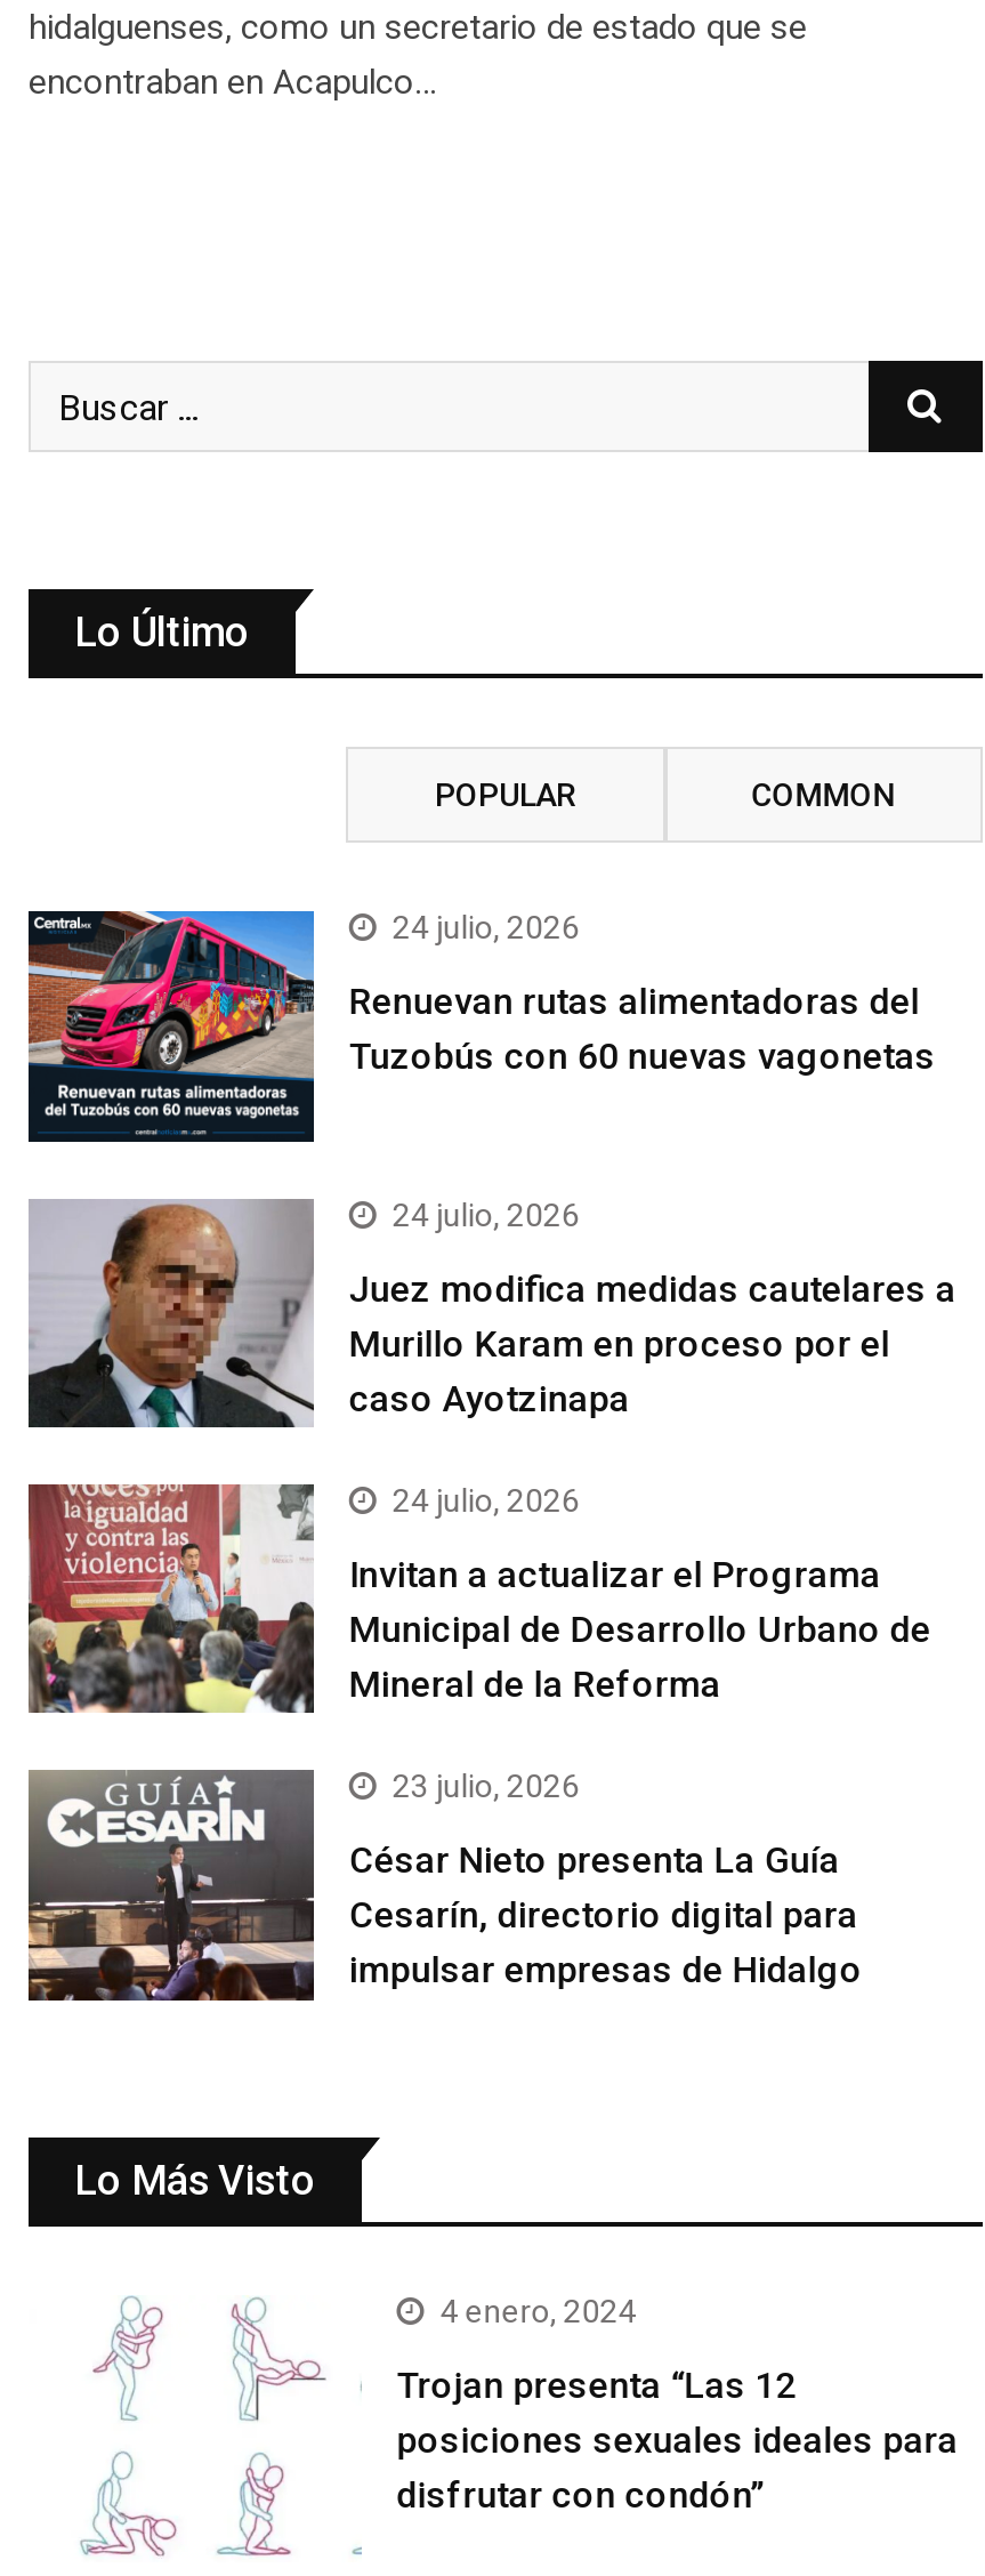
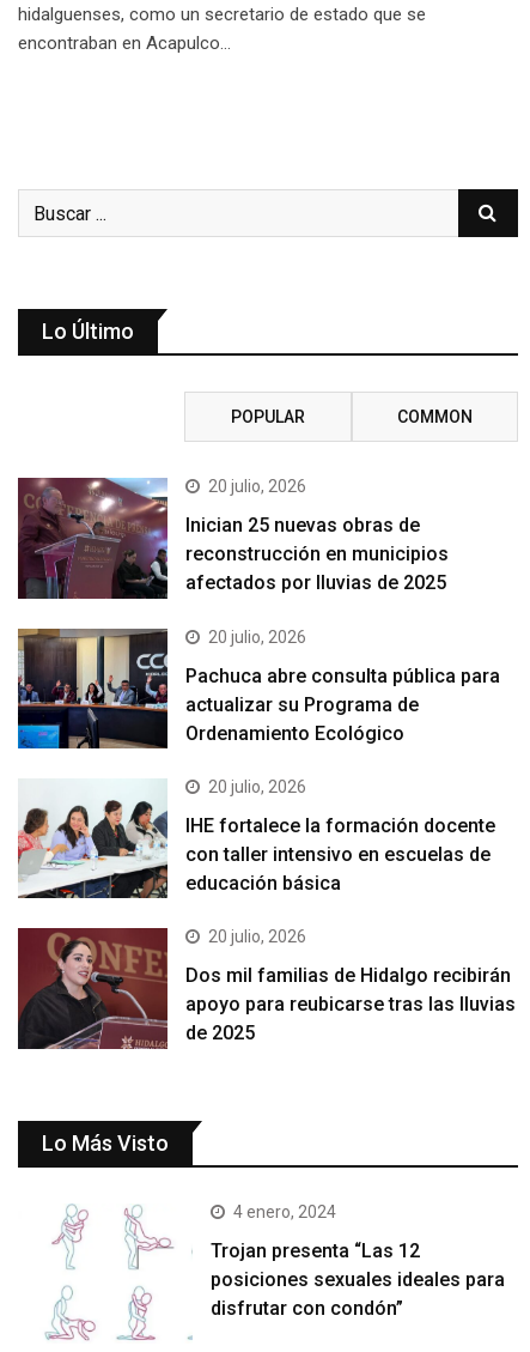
[29,909,936,1144] [image] | Renuevan rutas alimentadoras del | Tuzobús con 60 nuevas vagonetas -> [18,477,449,600] [image] | Inician 25 nuevas obras de | reconstrucción en municipios | afectados por lluvias de 2025
[392,910,580,946] 24 julio, 2026 -> [209,477,307,496] 20 julio, 2026
[26,1199,956,1430] [image] | Juez modifica medidas cautelares a | Murillo Karam en proceso por el | caso Ayotzinapa -> [17,629,501,750] [image] | Pachuca abre consulta pública para | actualizar su Programa de | Ordenamiento Ecológico
[392,1196,580,1232] 24 julio, 2026 -> [209,627,307,646] 20 julio, 2026
[26,1482,931,1715] [image] | Invitan a actualizar el Programa | Municipal de Desarrollo Urbano de | Mineral de la Reforma -> [17,778,496,899] [image] | IHE fortalece la formación docente | con taller intensivo en escuelas de | educación básica
[392,1482,580,1518] 24 julio, 2026 -> [209,777,307,796] 20 julio, 2026
[26,1770,863,2003] [image] | César Nieto presenta La Guía | Cesarín, directorio digital para | impulsar empresas de Hidalgo -> [17,927,516,1050] [image] | Dos mil familias de Hidalgo recibirán | apoyo para reubicarse tras las lluvias | de 2025
[392,1768,580,1805] 23 julio, 2026 -> [209,927,307,946] 20 julio, 2026

